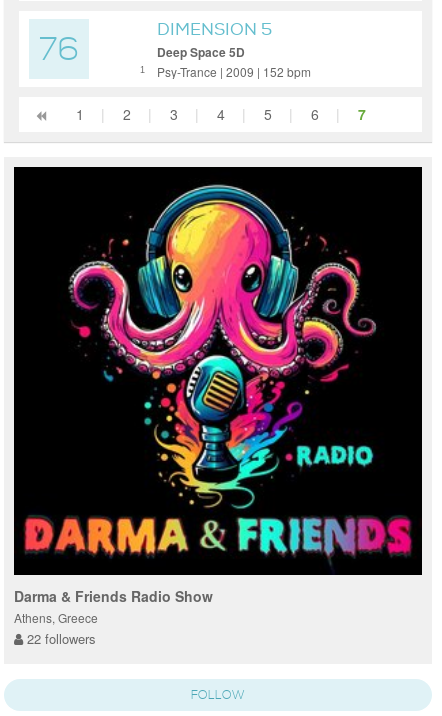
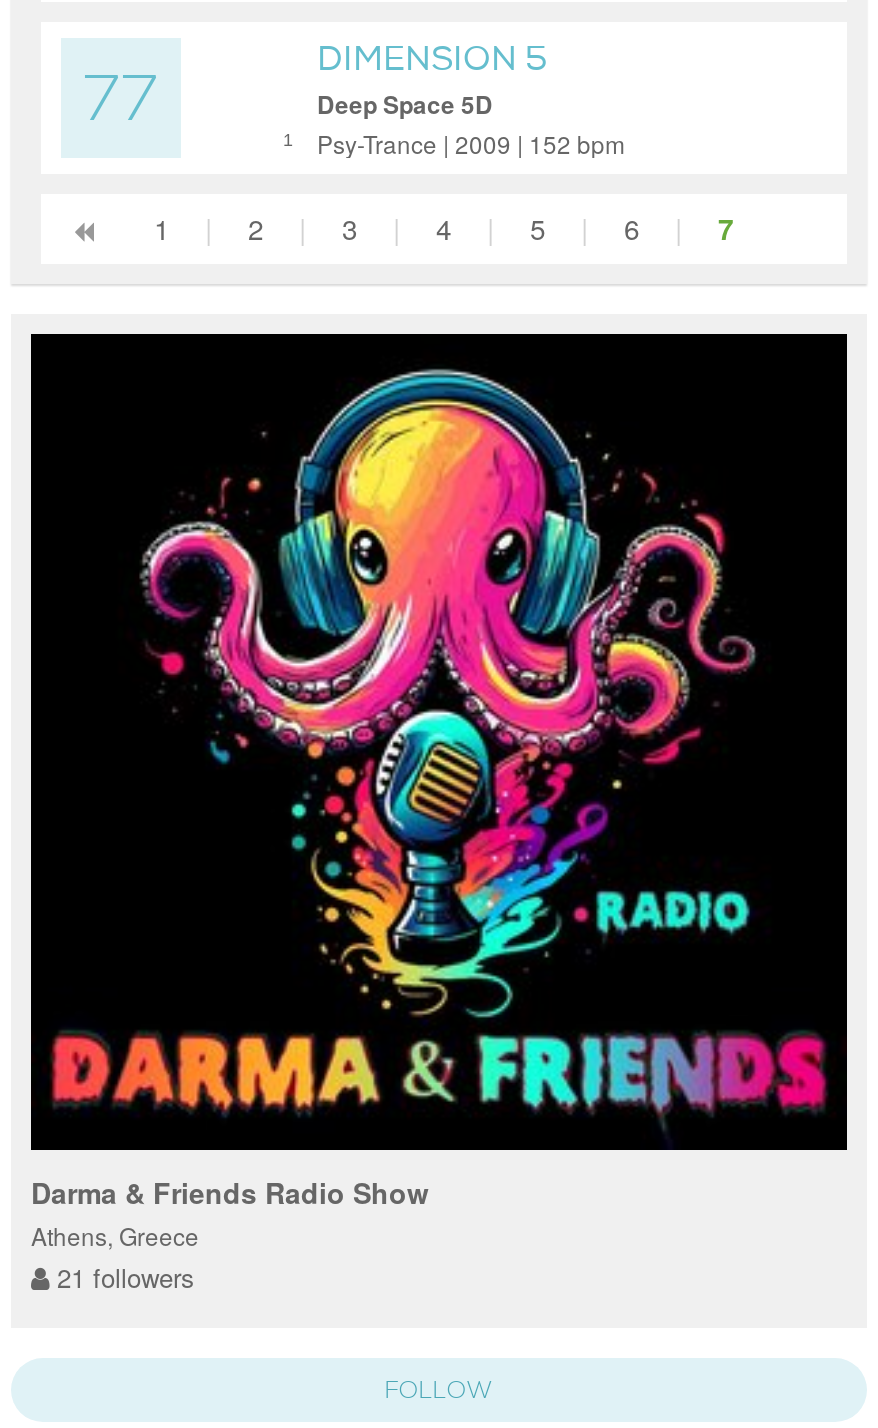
[39,31,79,71] 76 -> [83,62,159,142] 77
[23,629,96,648] 22 followers -> [49,1258,195,1296] 21 followers

